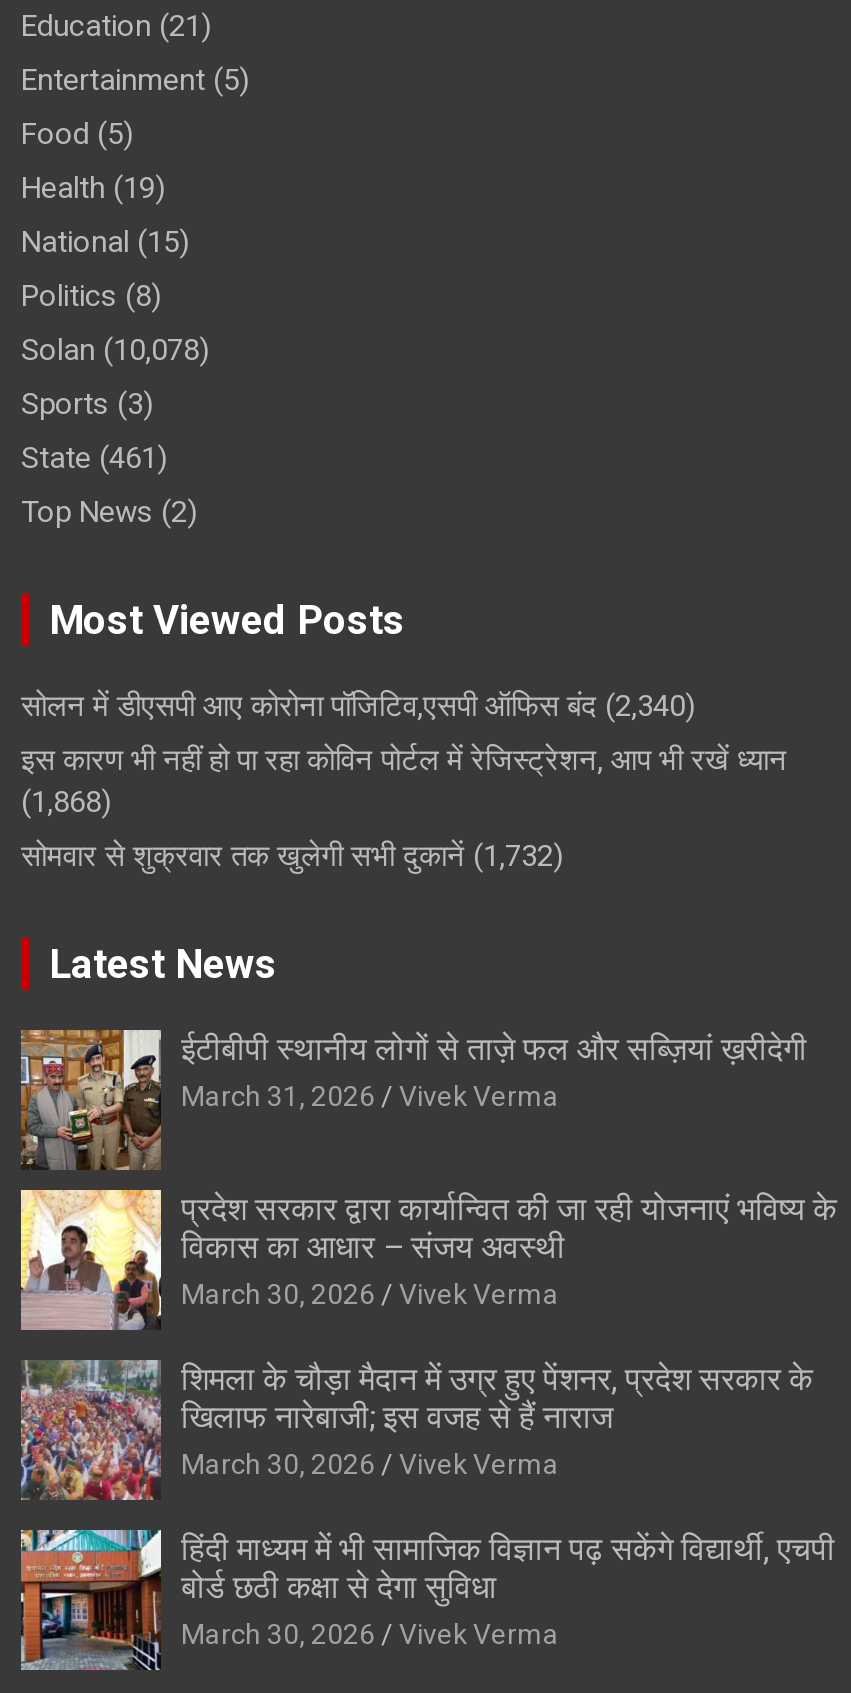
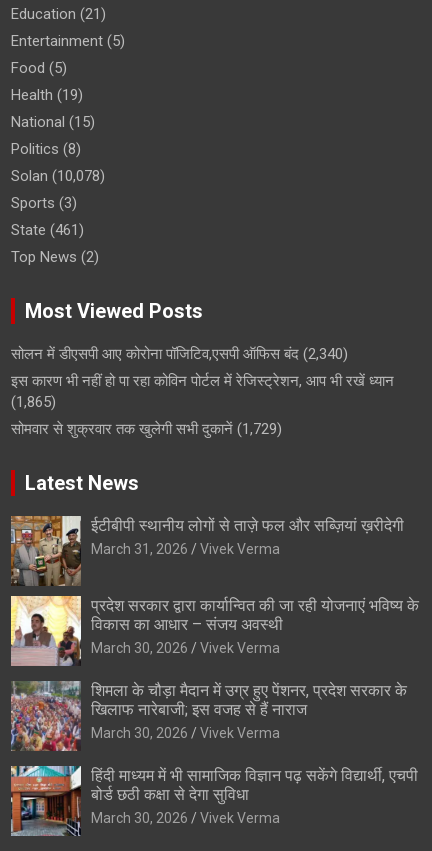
[21,785,111,821] (1,868) -> [11,393,56,411] (1,865)
[21,839,563,875] सोमवार से शुक्रवार तक खुलेगी सभी दुकानें (1,732) -> [11,420,282,438] सोमवार से शुक्रवार तक खुलेगी सभी दुकानें (1,729)

